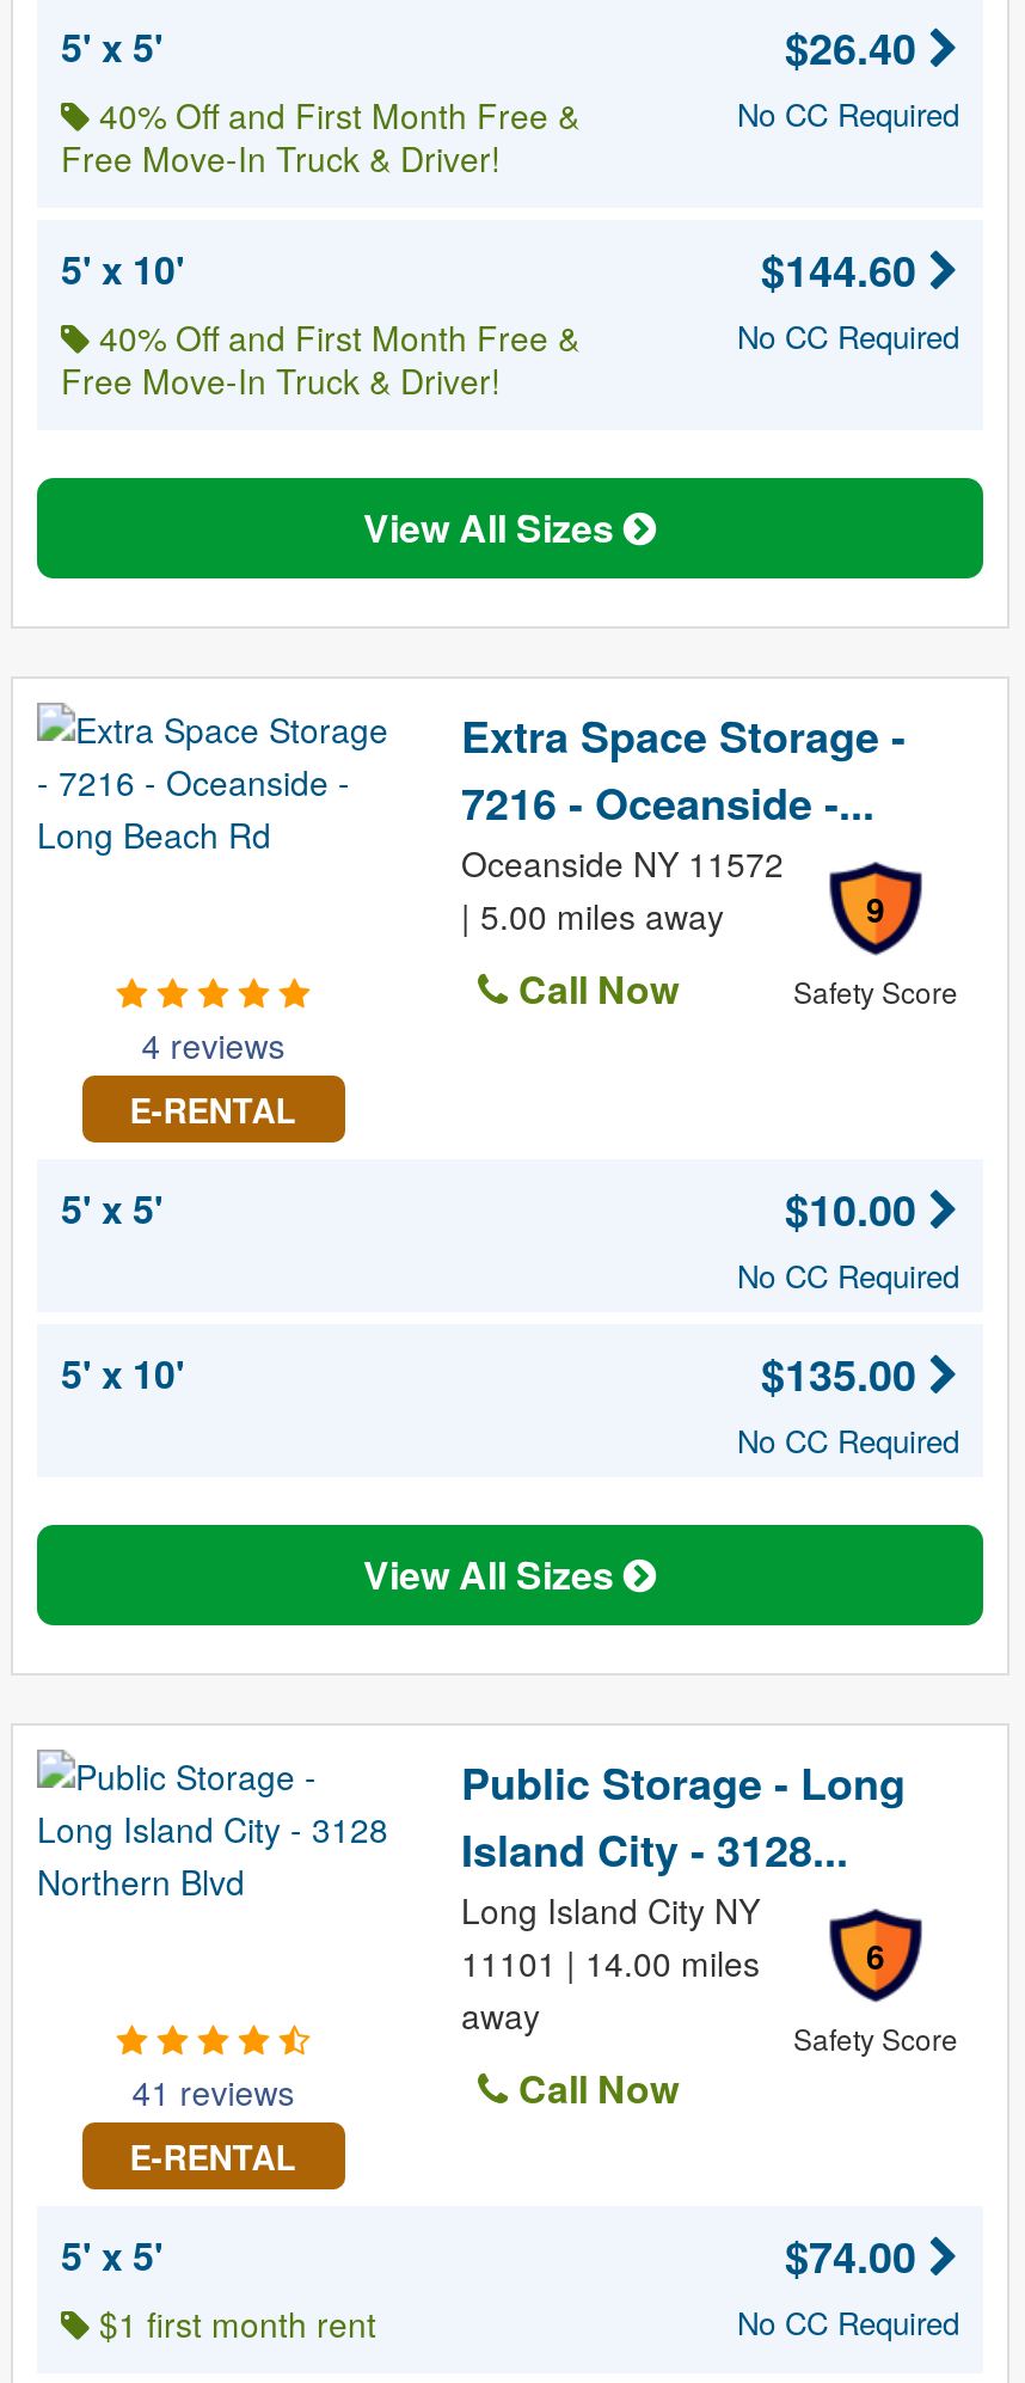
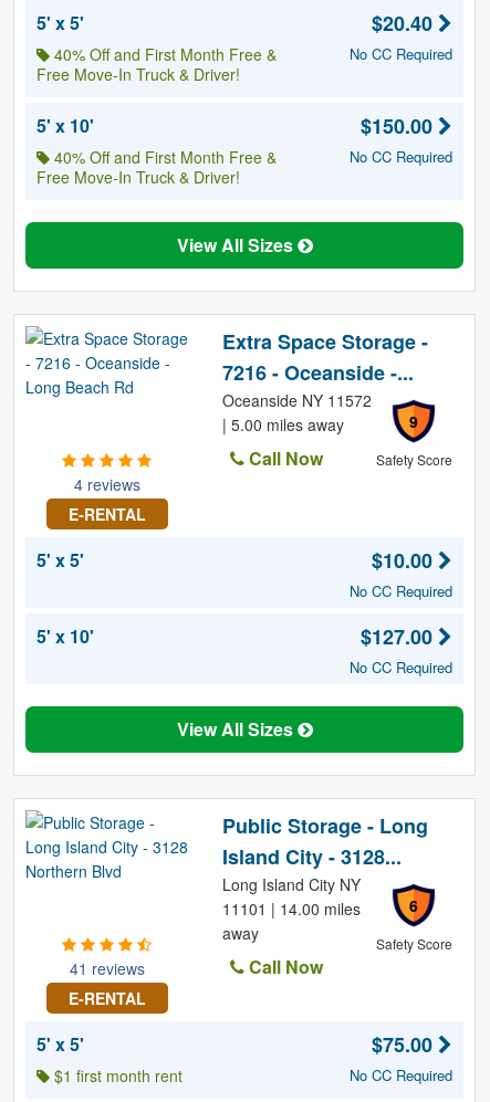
[785,17,928,79] $26.40 -> [372,9,438,38] $20.40
[761,239,928,301] $144.60 -> [361,112,438,140] $150.00
[761,1343,928,1405] $135.00 -> [361,622,438,651] $127.00
[785,2225,928,2287] $74.00 -> [372,1030,438,1059] $75.00

